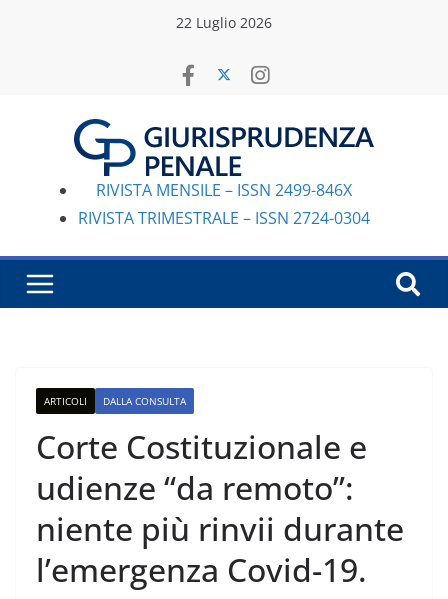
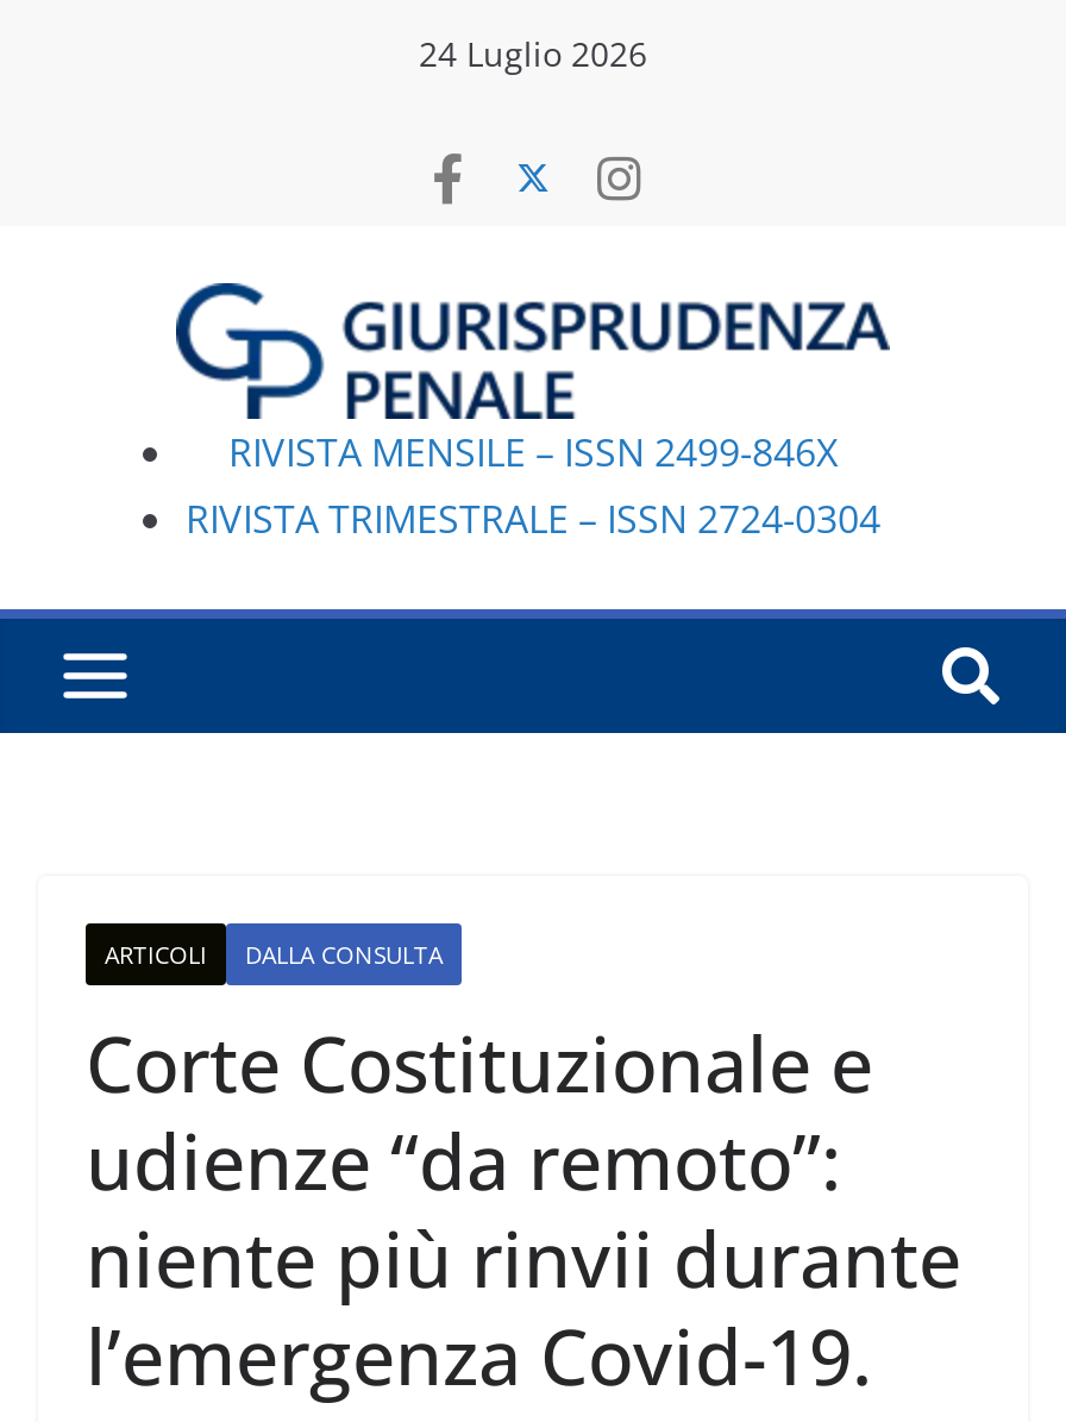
[176,13,272,32] 22 Luglio 2026 -> [419,31,647,76] 24 Luglio 2026

